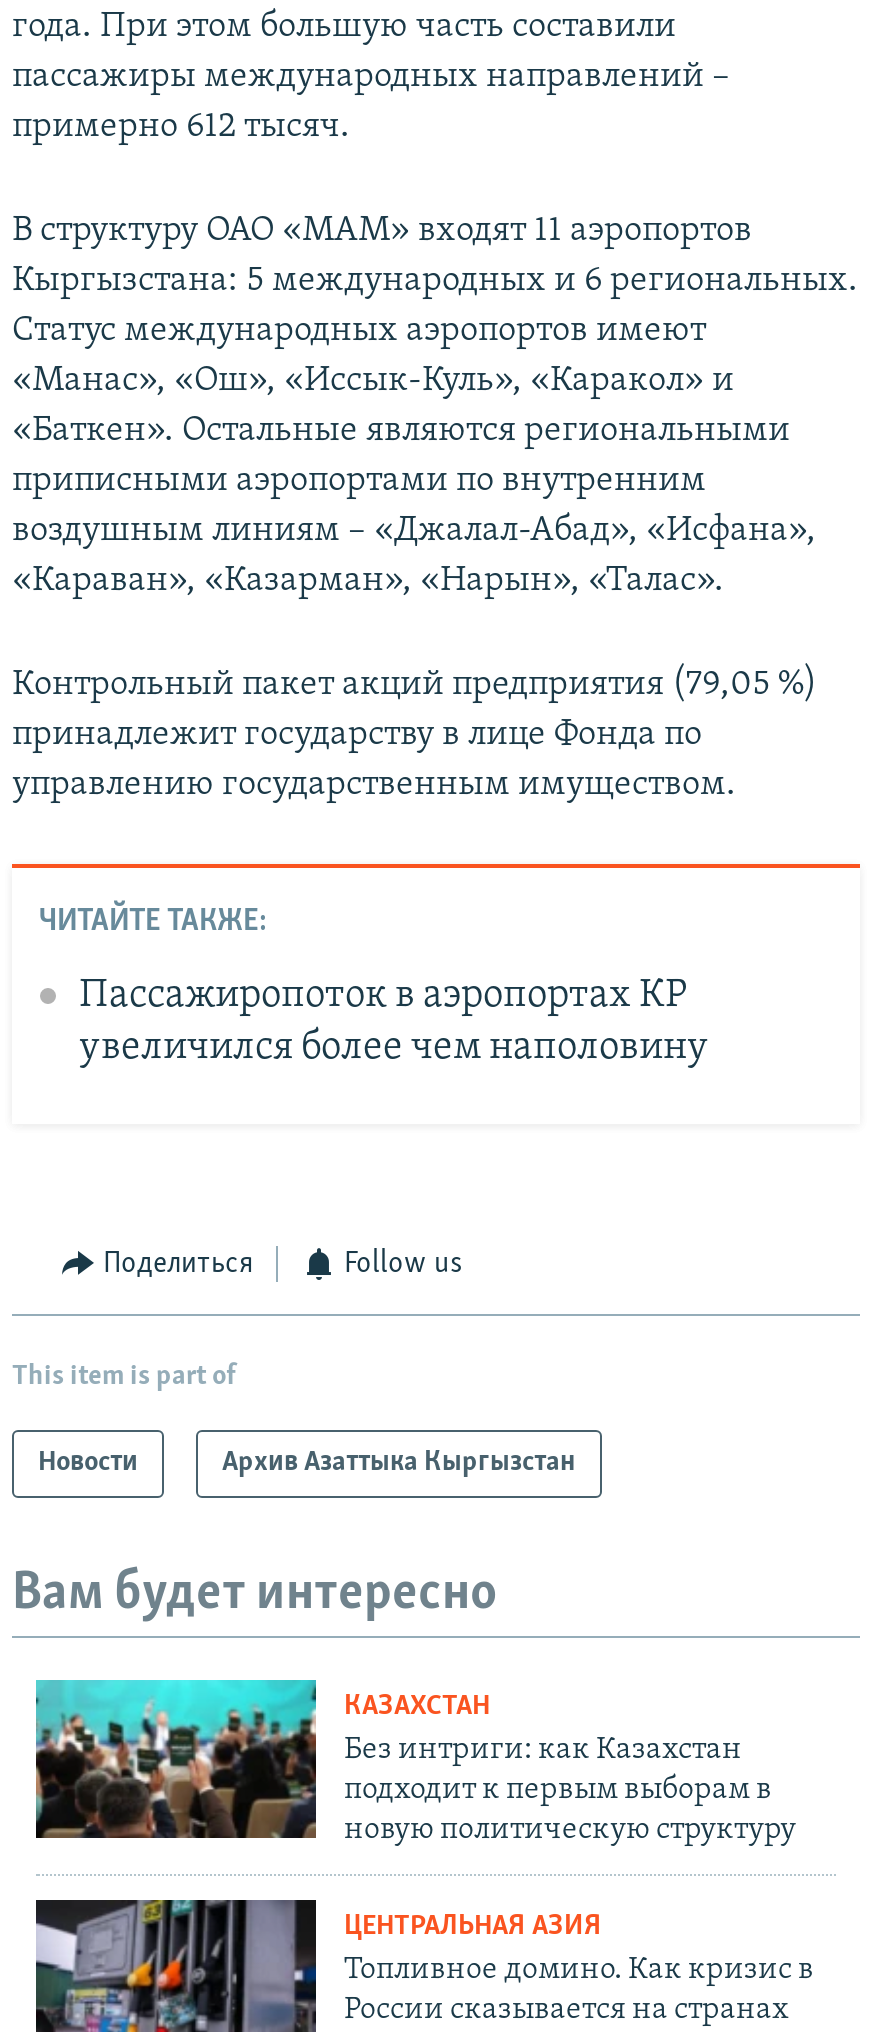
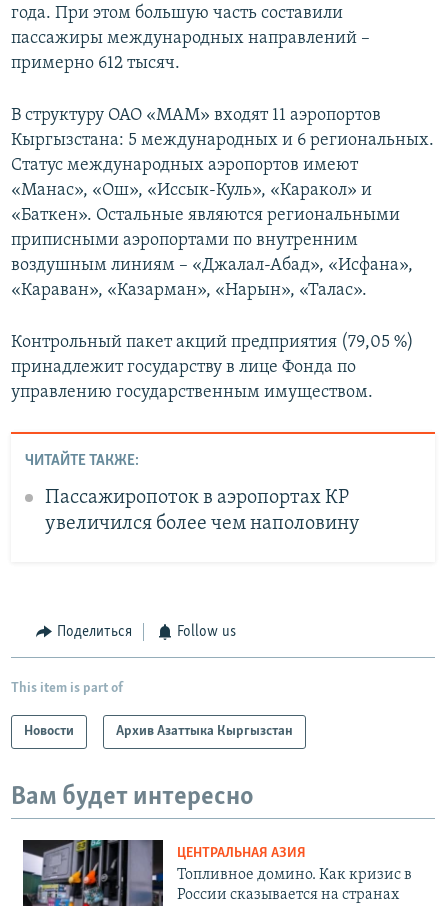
[34,1678,796,1847] [image] | КАЗАХСТАН | Без интриги: как Казахстан | подходит к первым выборам в | новую политическую структуру -> none

